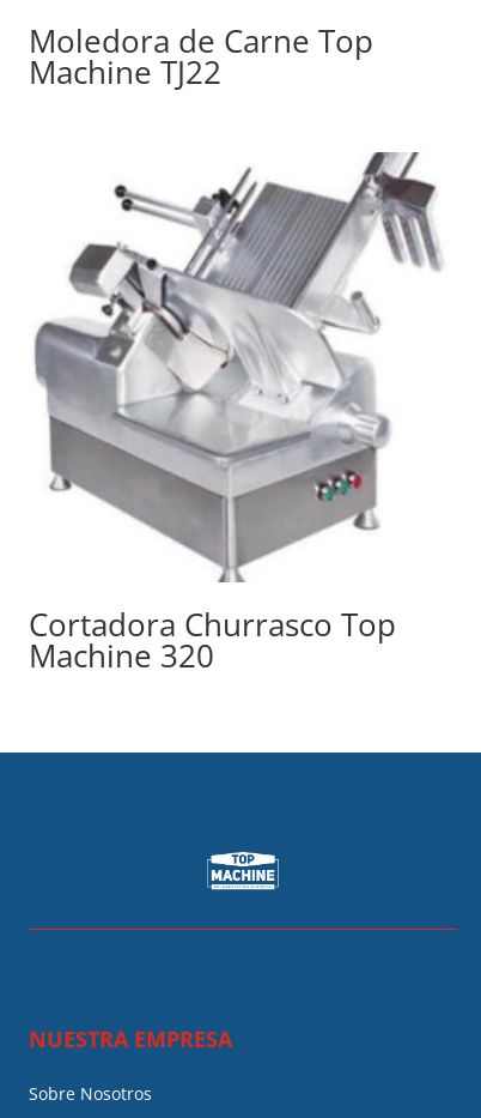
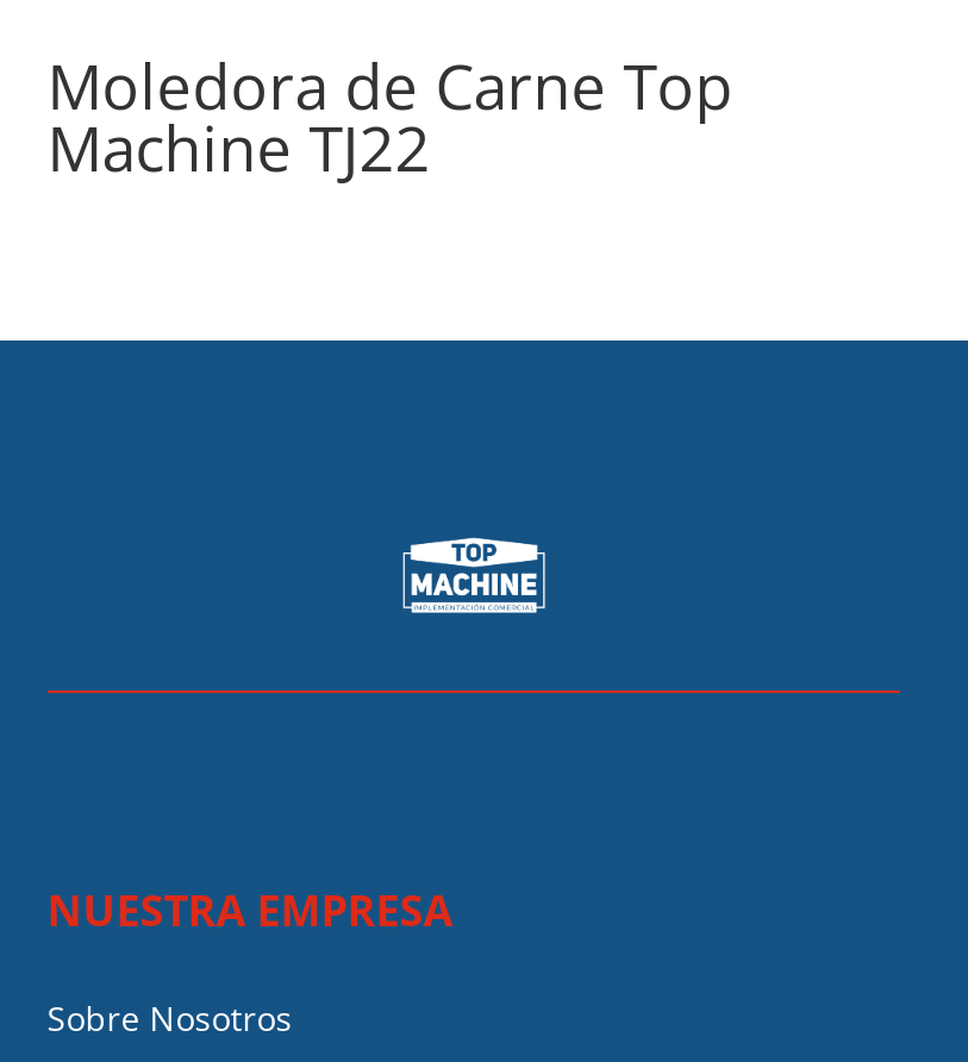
[28,151,443,677] [image] | Cortadora Churrasco Top | Machine 320 -> none

